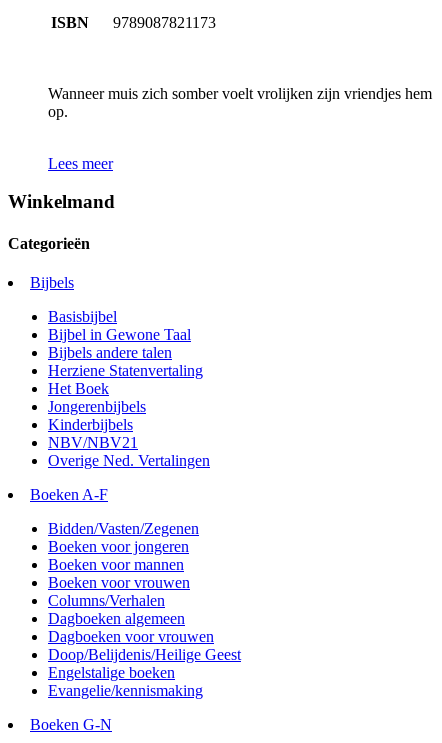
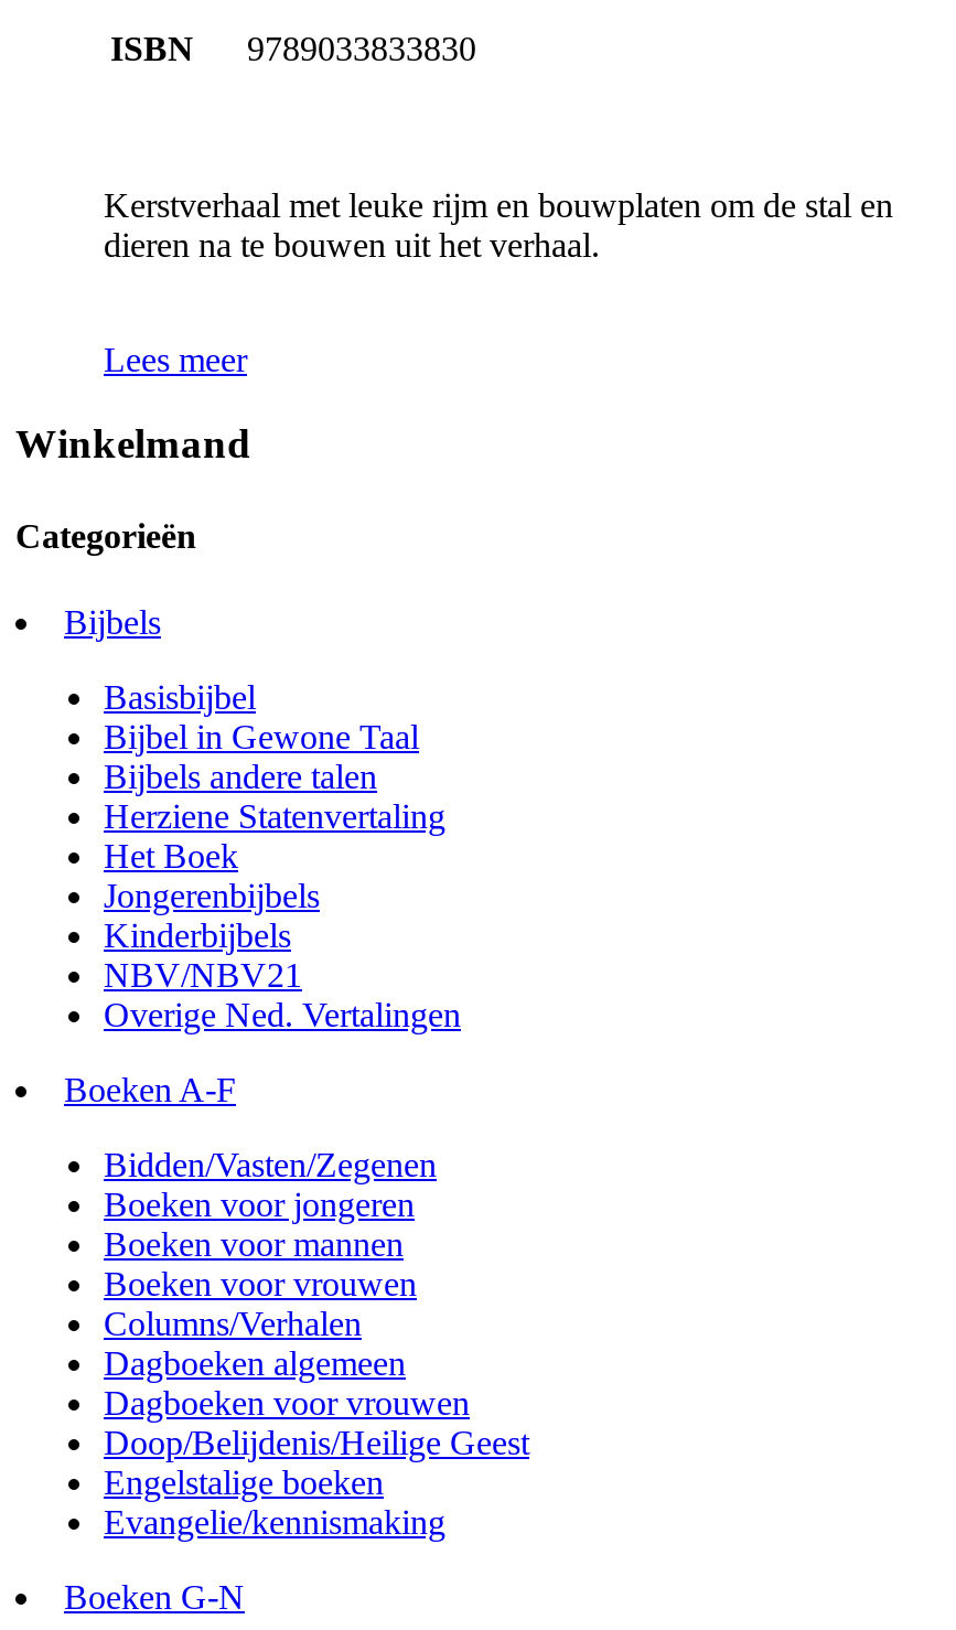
[51,14,216,31] ISBN 9789087821173 -> [110,29,476,67] ISBN 9789033833830
[48,85,432,120] Wanneer muis zich somber voelt vrolijken zijn vriendjes hem | op. -> [104,186,893,263] Kerstverhaal met leuke rijm en bouwplaten om de stal en | dieren na te bouwen uit het verhaal.

